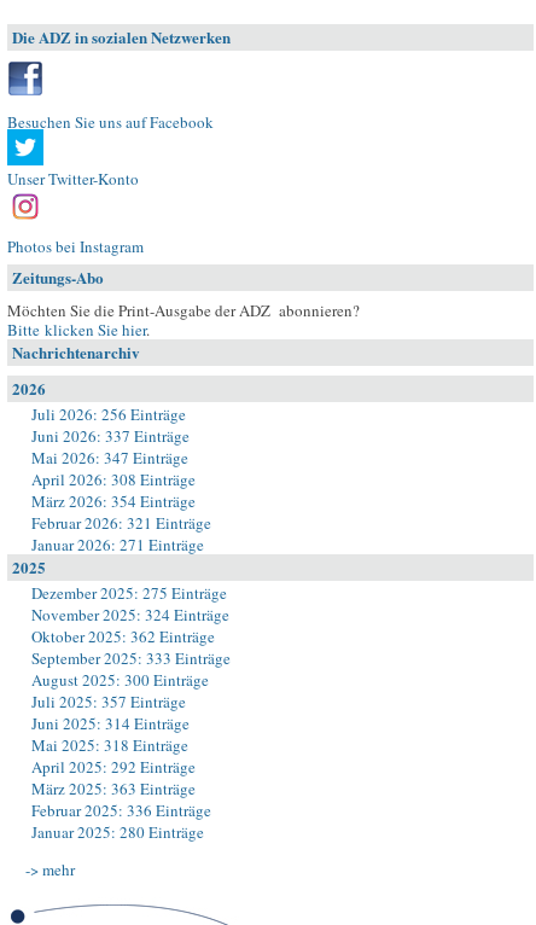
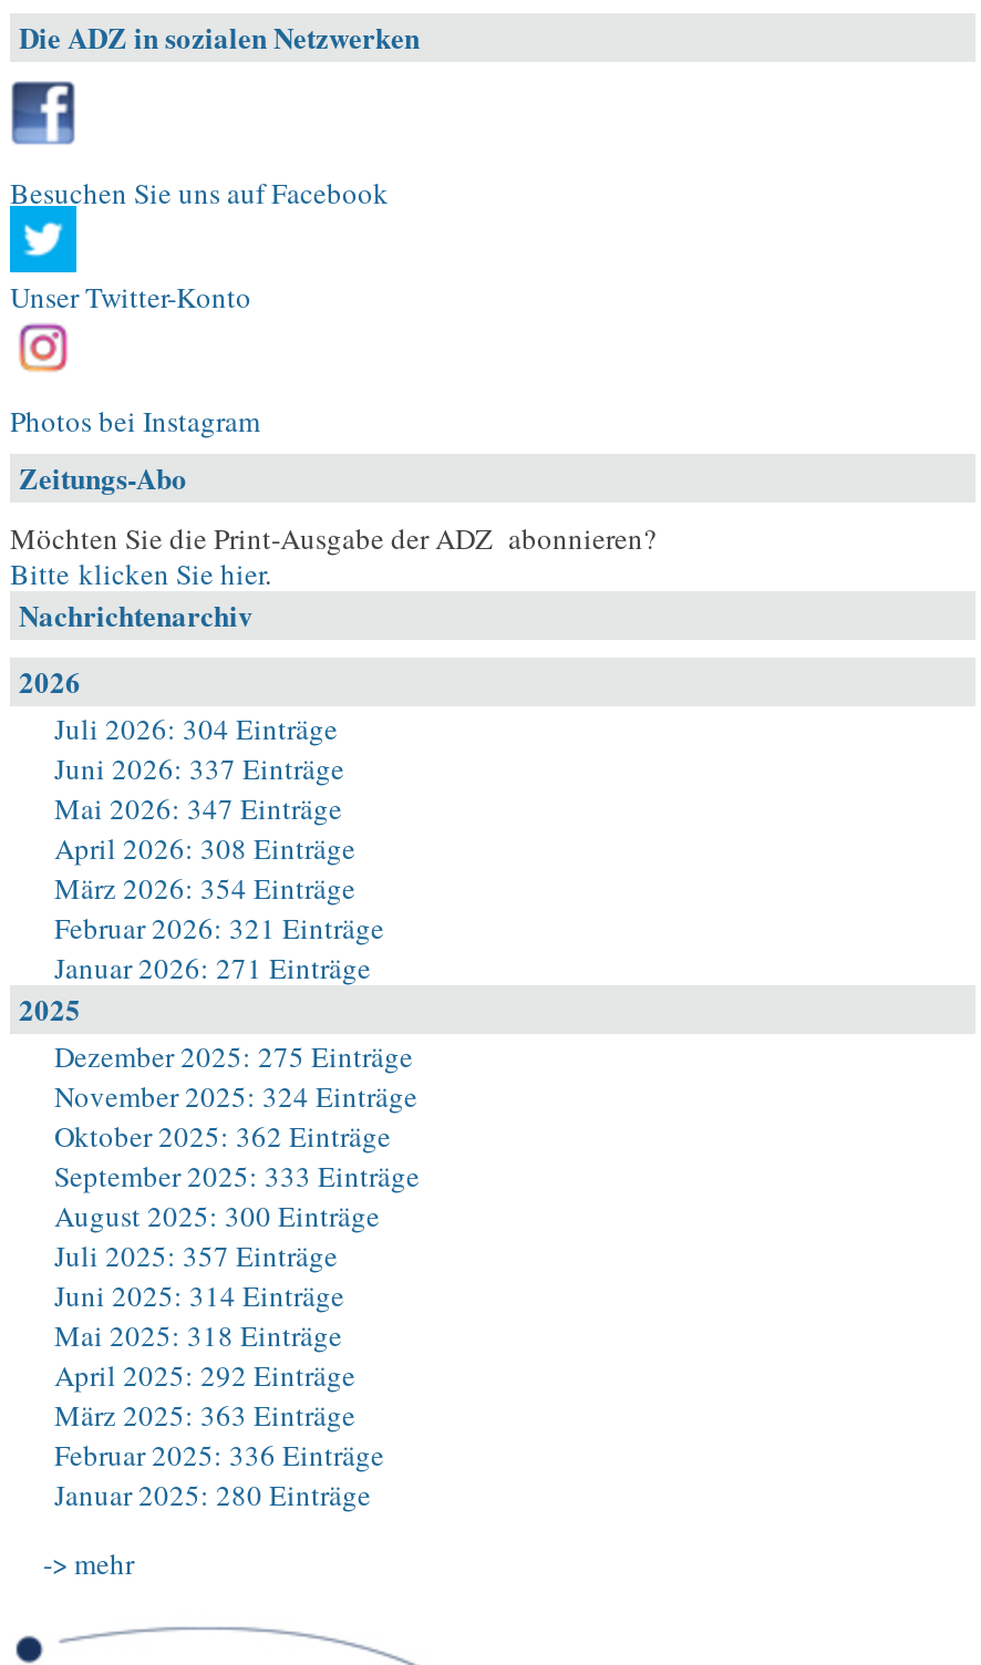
[31,403,186,425] Juli 2026: 256 Einträge -> [54,709,338,748] Juli 2026: 304 Einträge

